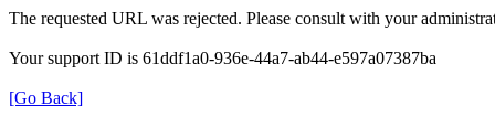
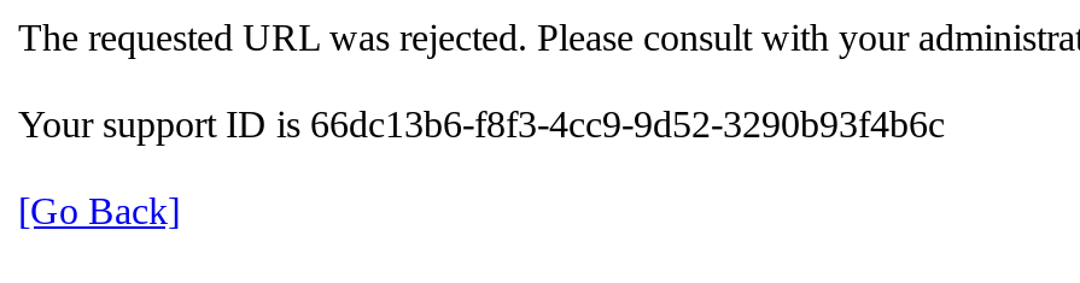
[9,49,436,67] Your support ID is 61ddf1a0-936e-44a7-ab44-e597a07387ba -> [18,104,945,145] Your support ID is 66dc13b6-f8f3-4cc9-9d52-3290b93f4b6c

